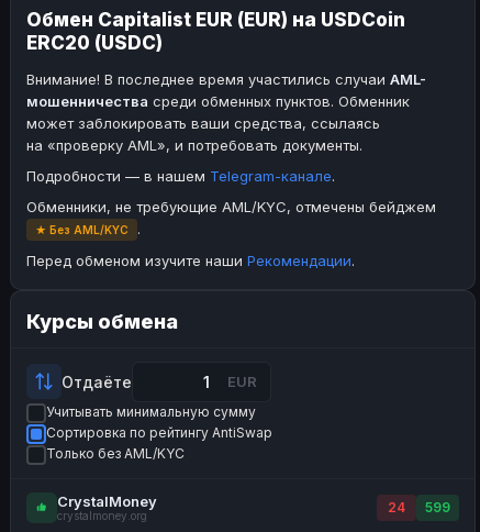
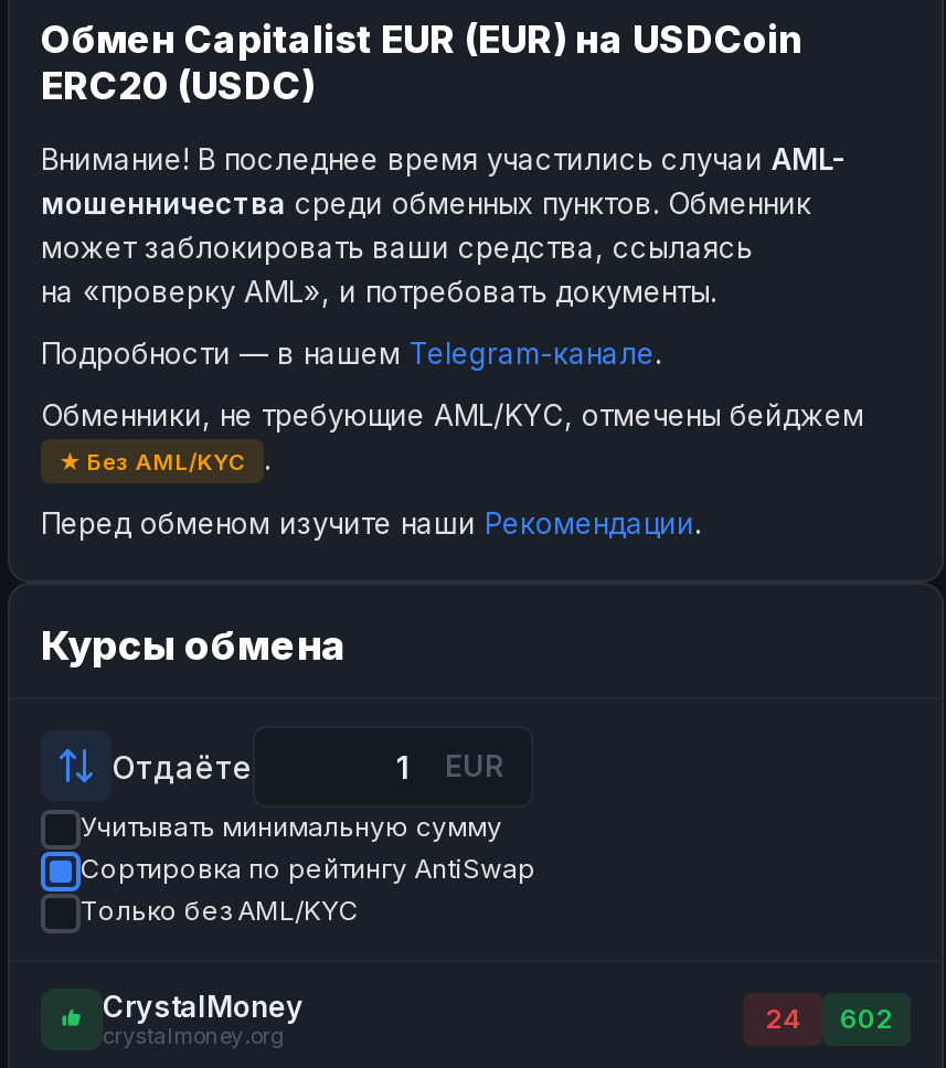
[388,498,450,515] 24 599 -> [765,1001,893,1034] 24 602

